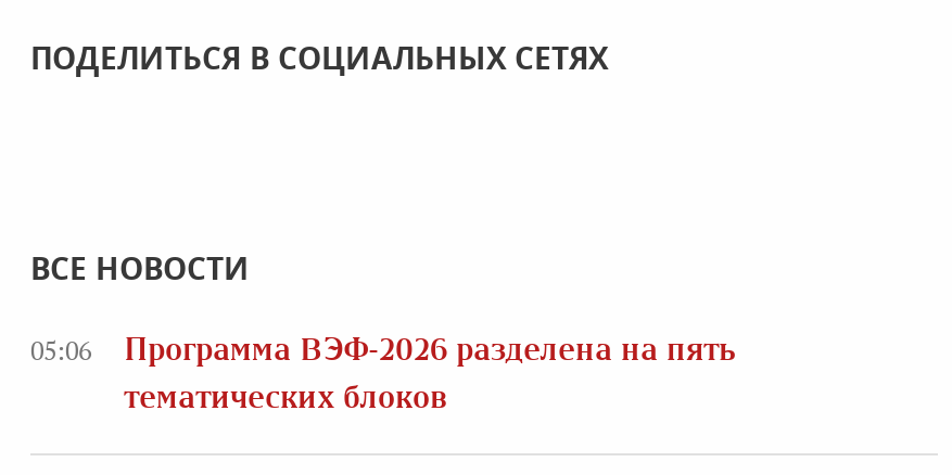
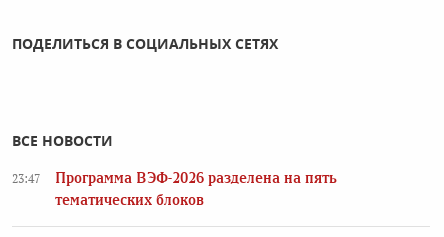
[30,332,736,367] 05:06 Программа ВЭФ-2026 разделена на пять -> [12,170,337,186] 23:47 Программа ВЭФ-2026 разделена на пять

